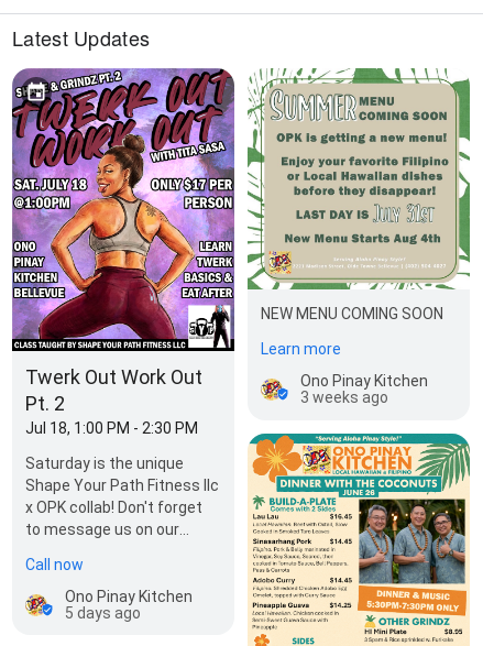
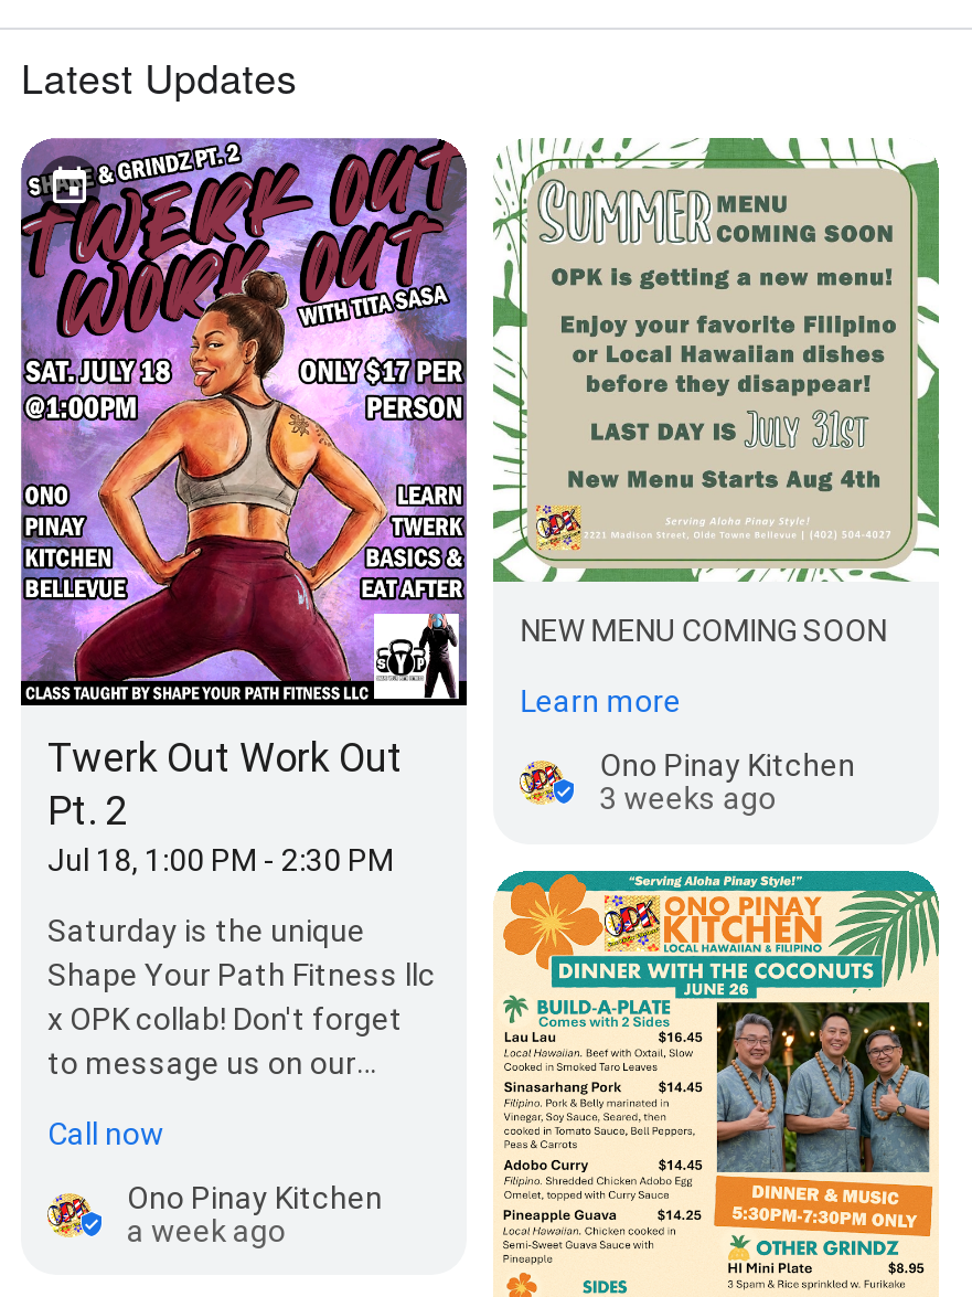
[65,604,141,621] 5 days ago -> [127,1212,286,1247] a week ago

